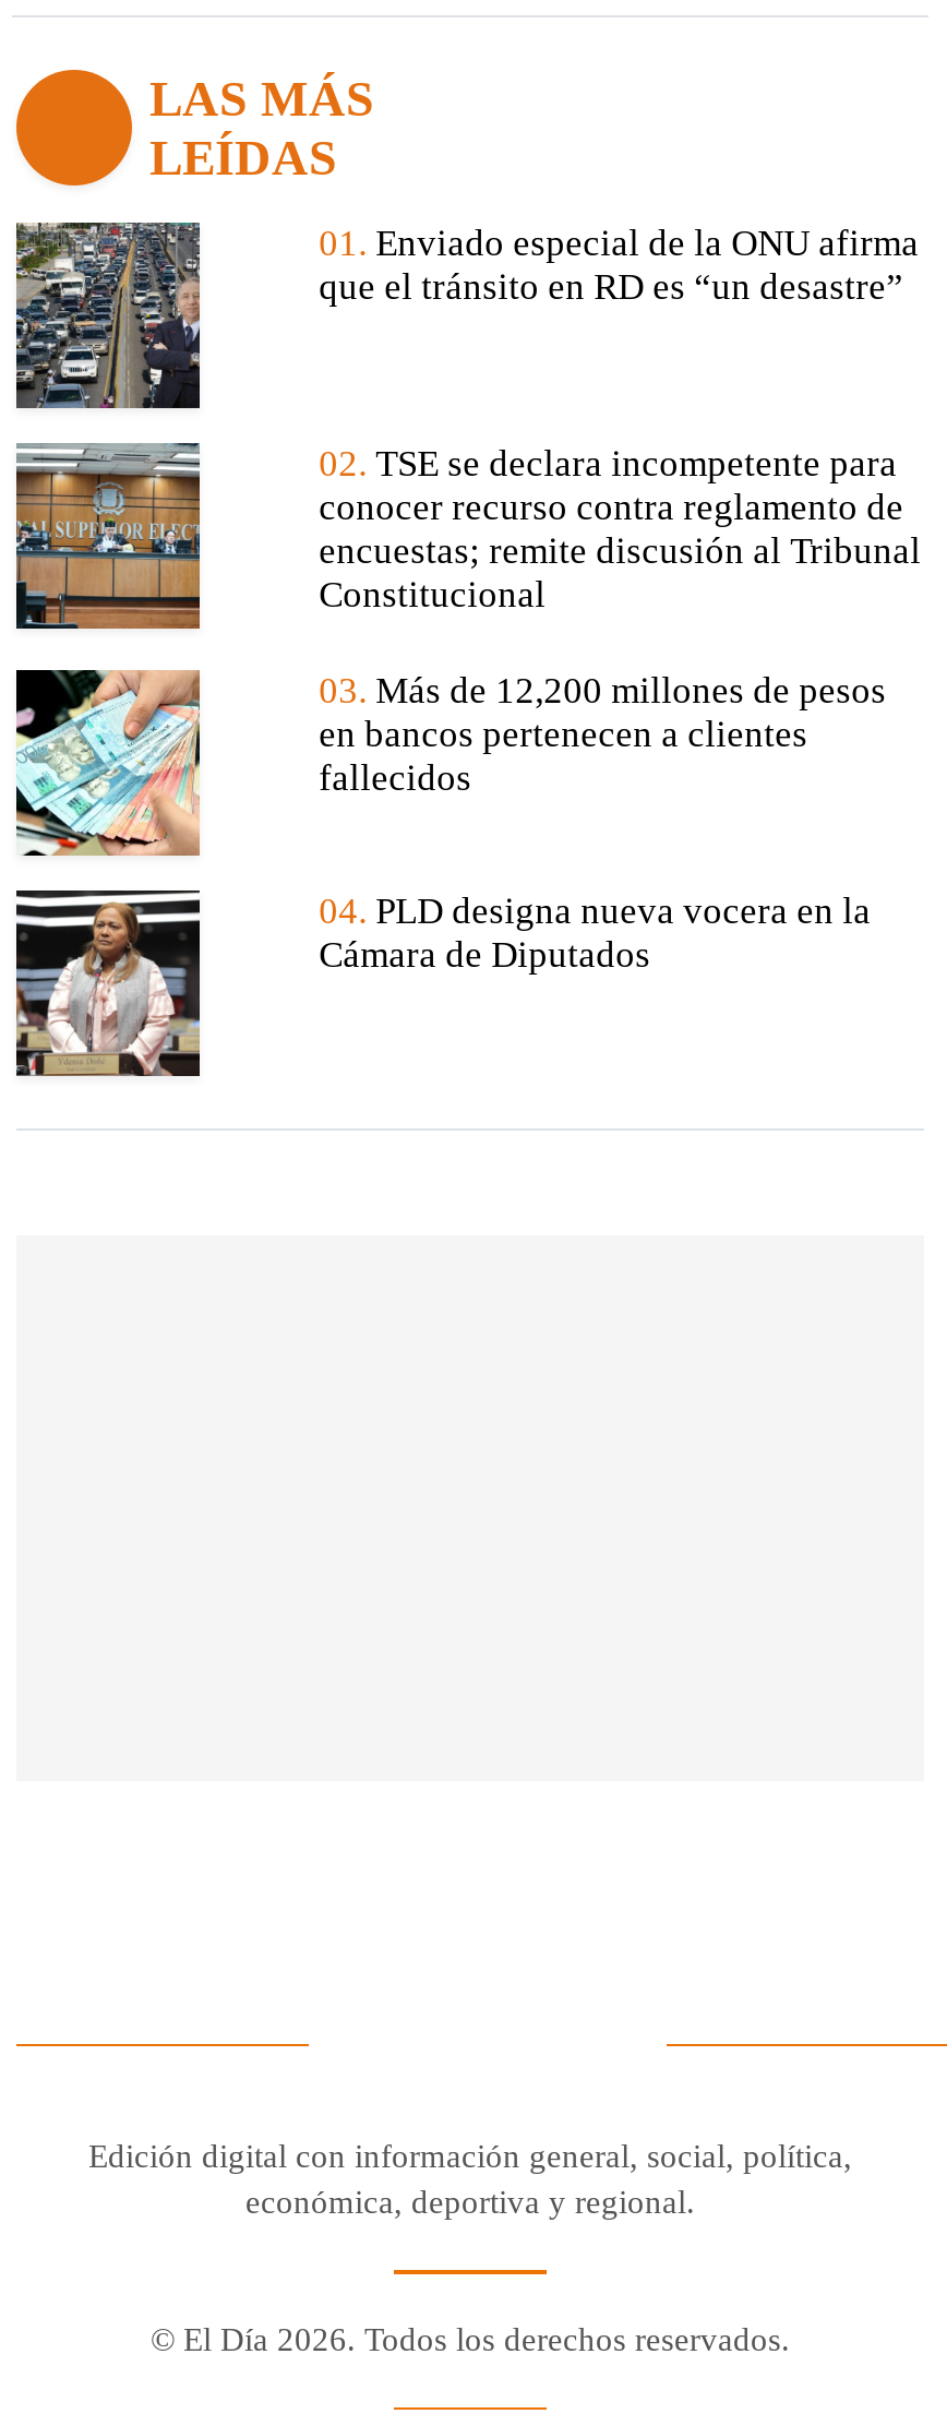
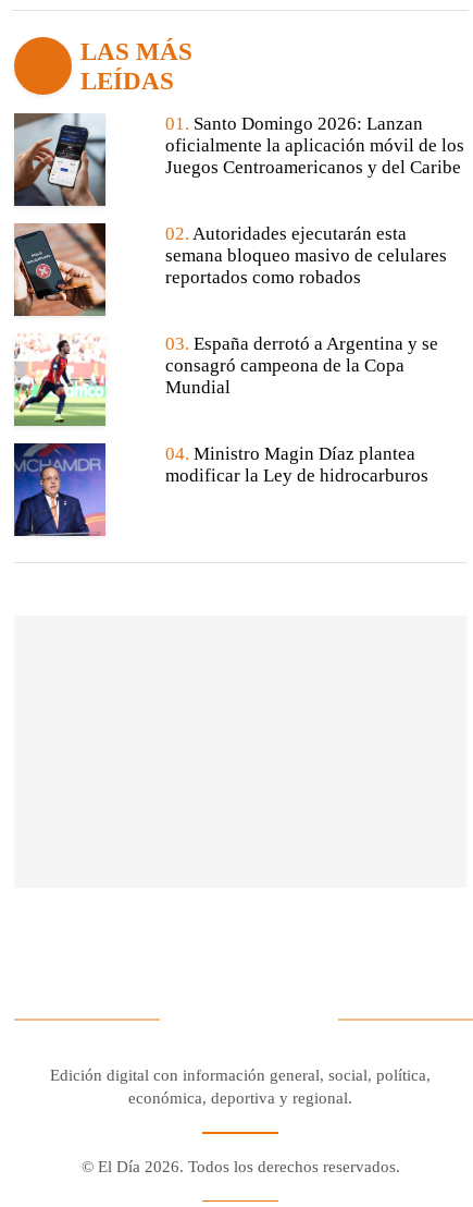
[14,220,202,410] [image] -> [14,113,105,207] [image]
[319,223,919,308] 01. Enviado especial de la ONU afirma | que el tránsito en RD es “un desastre” -> [165,114,464,178] 01. Santo Domingo 2026: Lanzan | oficialmente la aplicación móvil de los | Juegos Centroamericanos y del Caribe
[14,441,202,631] [image] -> [13,222,107,317] [image]
[319,444,921,616] 02. TSE se declara incompetente para | conocer recurso contra reglamento de | encuestas; remite discusión al Tribunal | Constitucional -> [165,224,447,288] 02. Autoridades ejecutarán esta | semana bloqueo masivo de celulares | reportados como robados
[14,668,202,858] [image] -> [13,334,105,427] [image]
[319,671,886,800] 03. Más de 12,200 millones de pesos | en bancos pertenecen a clientes | fallecidos -> [165,334,438,398] 03. España derrotó a Argentina y se | consagró campeona de la Copa | Mundial
[14,891,202,1078] [image] -> [13,443,107,537] [image]
[319,891,871,976] 04. PLD designa nueva vocera en la | Cámara de Diputados -> [165,444,428,486] 04. Ministro Magin Díaz plantea | modificar la Ley de hidrocarburos

